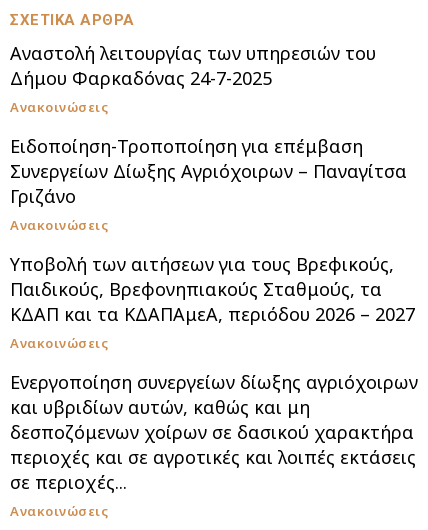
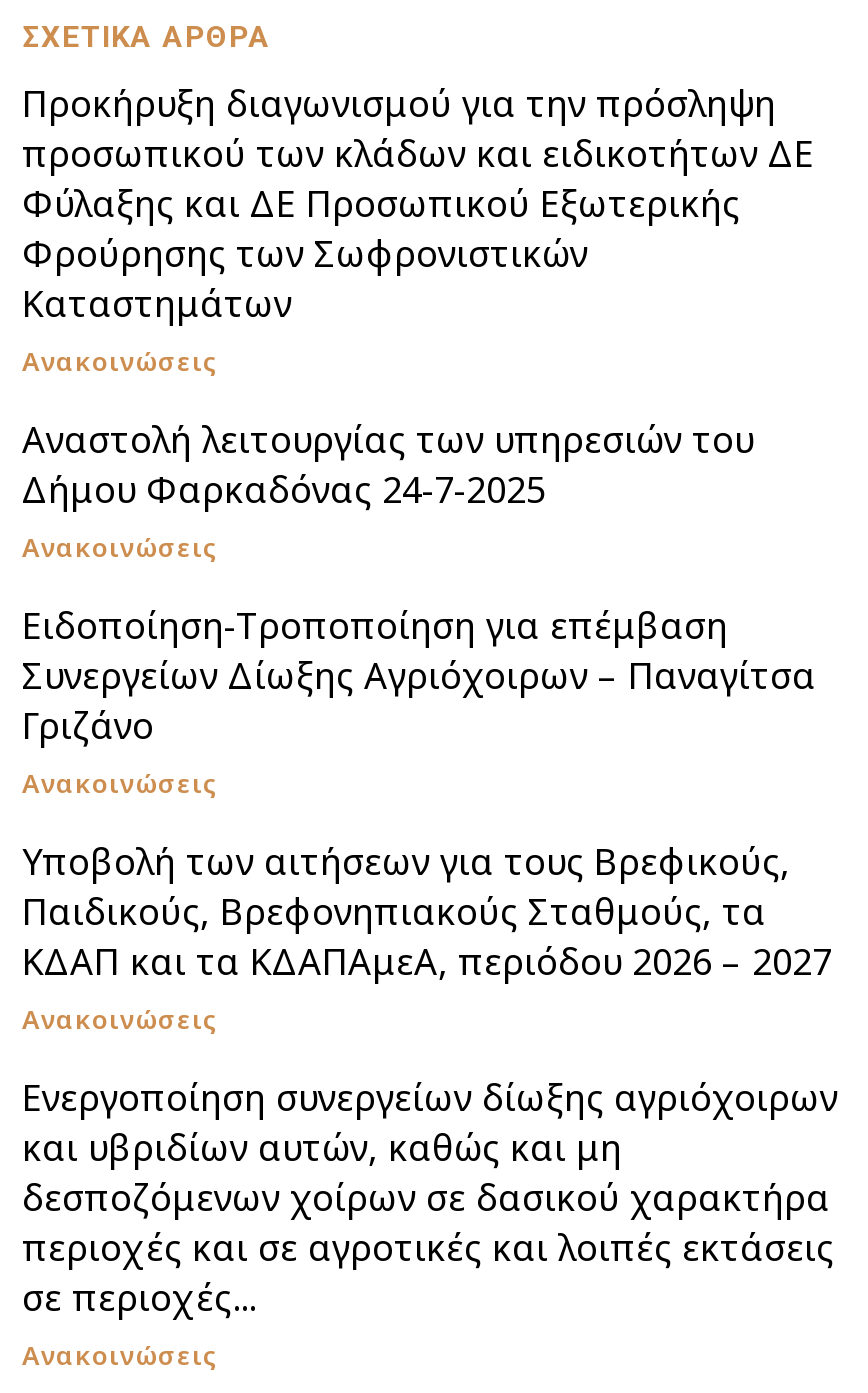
none -> [22,78,814,378] Προκήρυξη διαγωνισμού για την πρόσληψη | προσωπικού των κλάδων και ειδικοτήτων ΔΕ | Φύλαξης και ΔΕ Προσωπικού Εξωτερικής | Φρούρησης των Σωφρονιστικών | Καταστημάτων | Ανακοινώσεις

